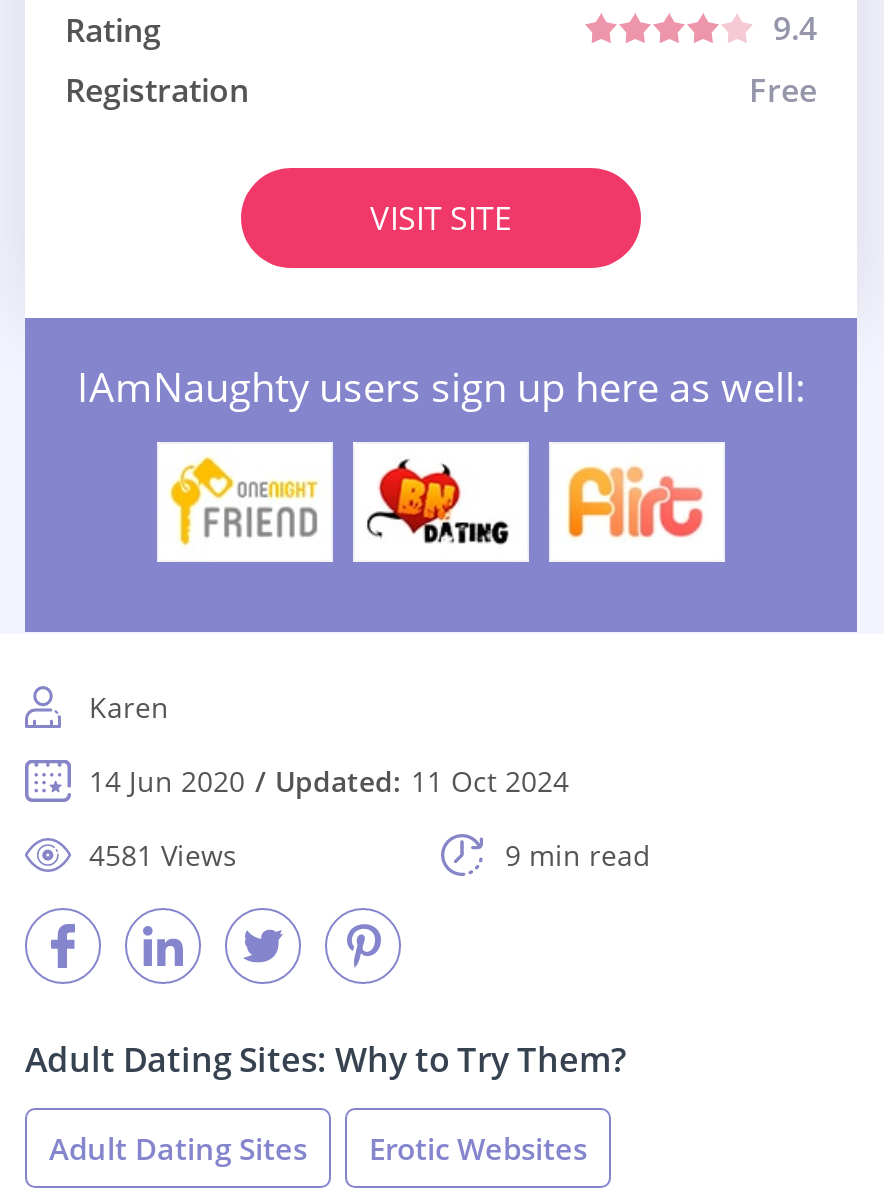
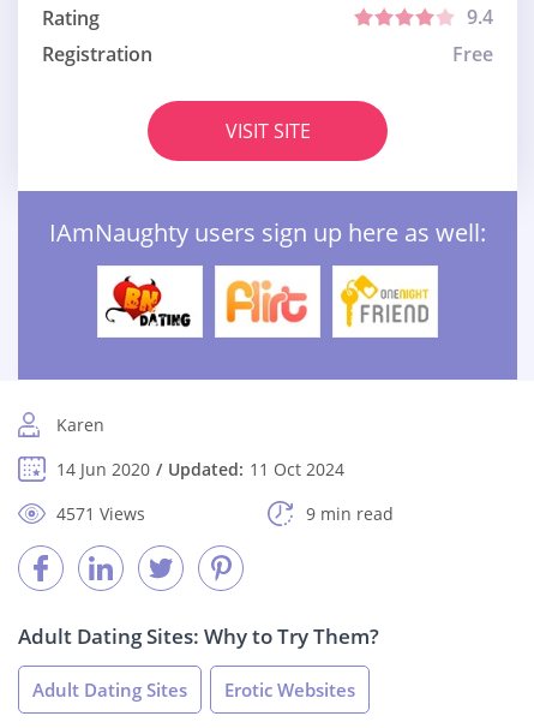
[167,456,319,546] [image] -> [104,275,193,328] [image]
[365,458,511,546] [image] -> [223,276,308,327] [image]
[561,458,709,544] [image] -> [338,274,430,328] [image]
[89,836,237,874] 4581 Views -> [56,502,145,525] 4571 Views

